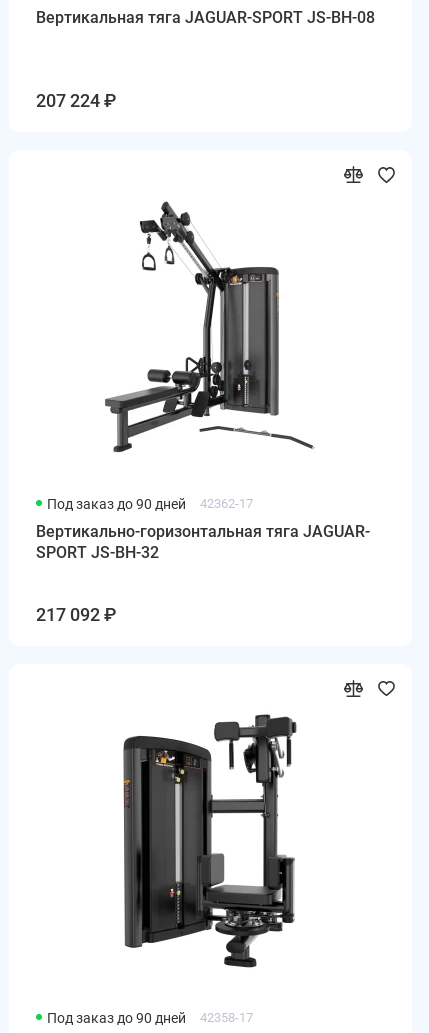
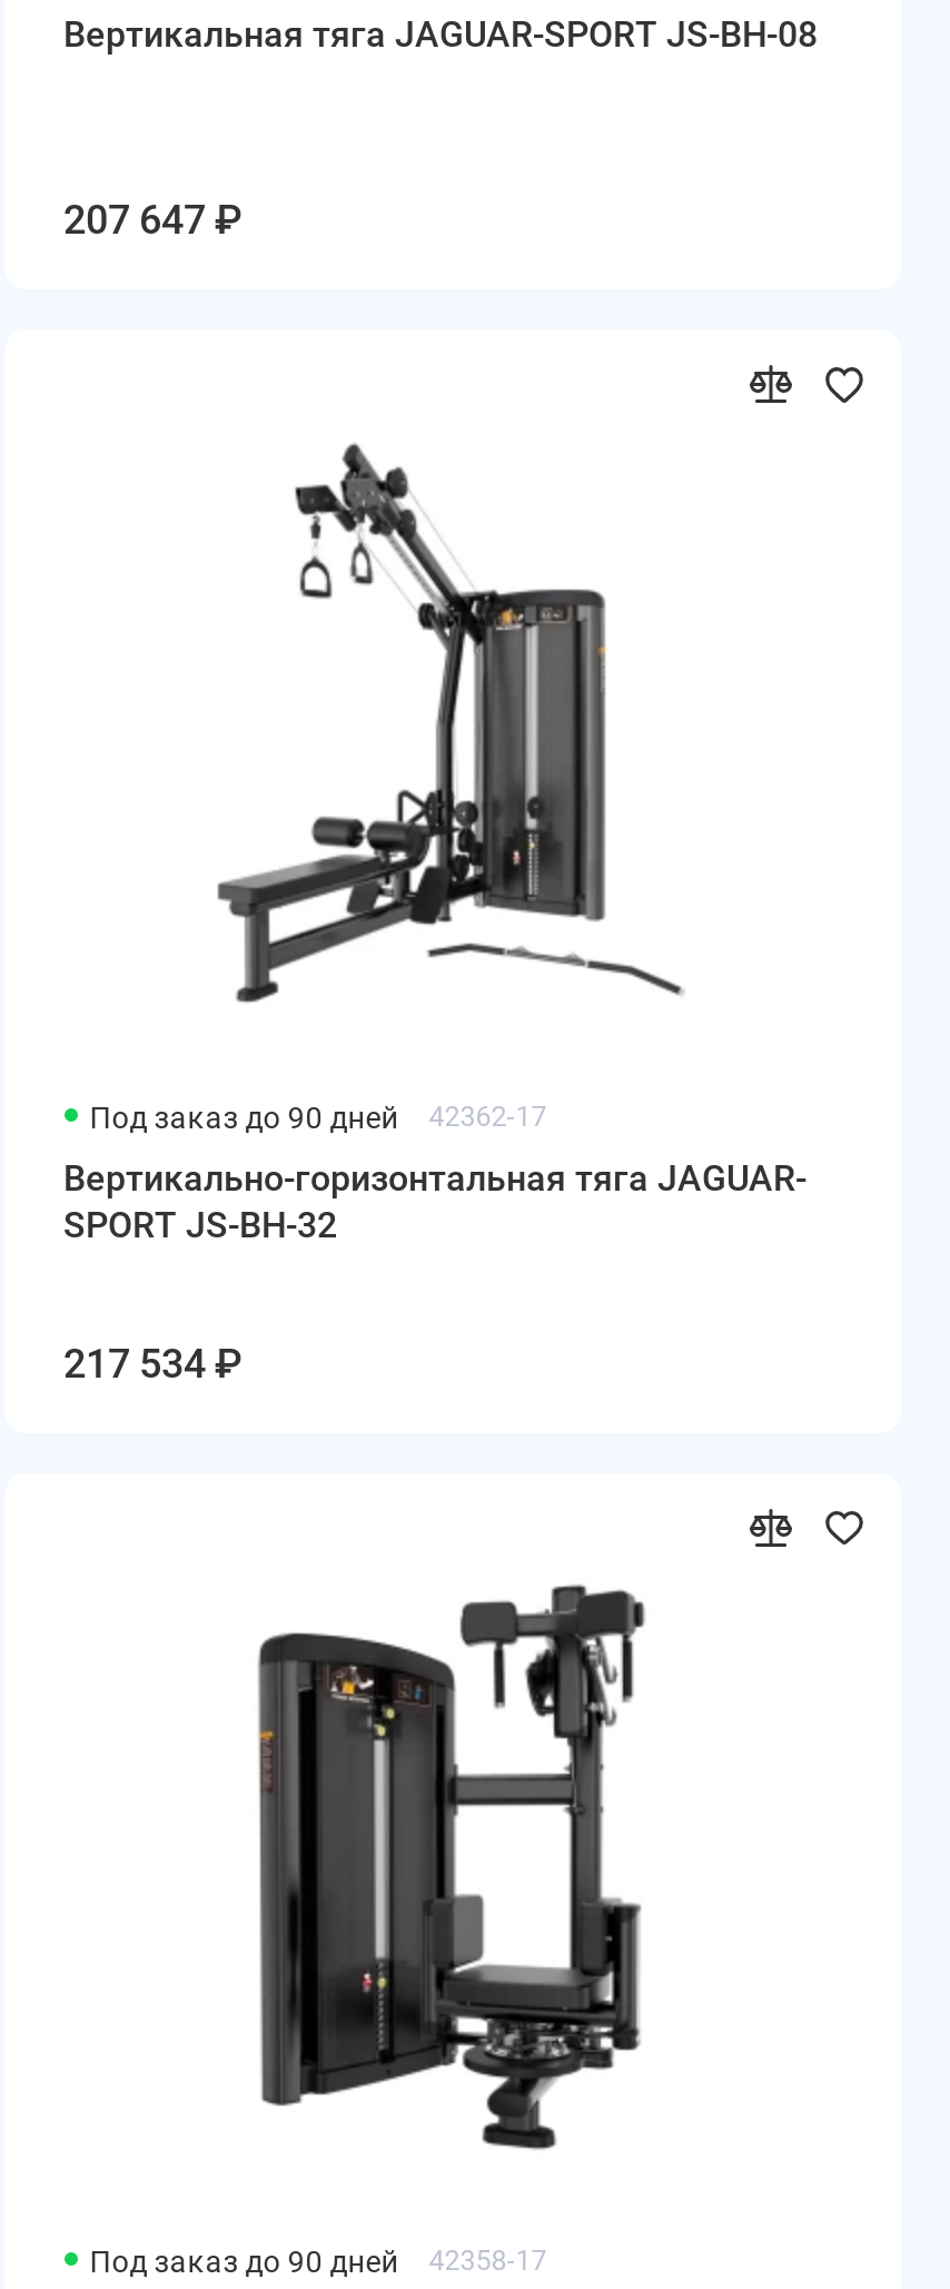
[35,90,115,111] 207 224 ₽ -> [63,196,241,243] 207 647 ₽
[35,604,115,625] 217 092 ₽ -> [63,1340,241,1387] 217 534 ₽

